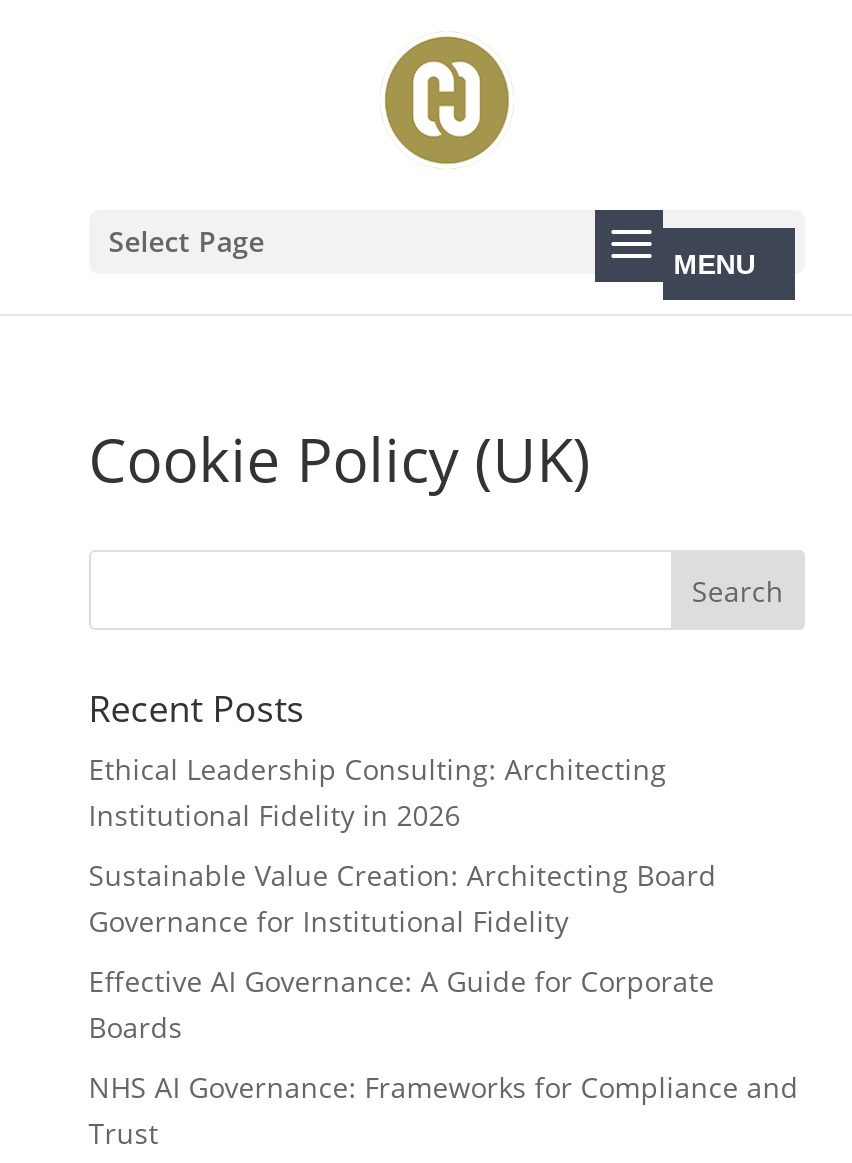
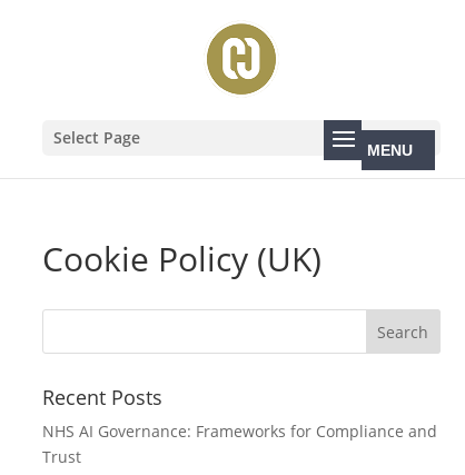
[89,750,717,1046] Ethical Leadership Consulting: Architecting | Institutional Fidelity in 2026 | Sustainable Value Creation: Architecting Board | Governance for Institutional Fidelity | Effective AI Governance: A Guide for Corporate | Boards -> none

